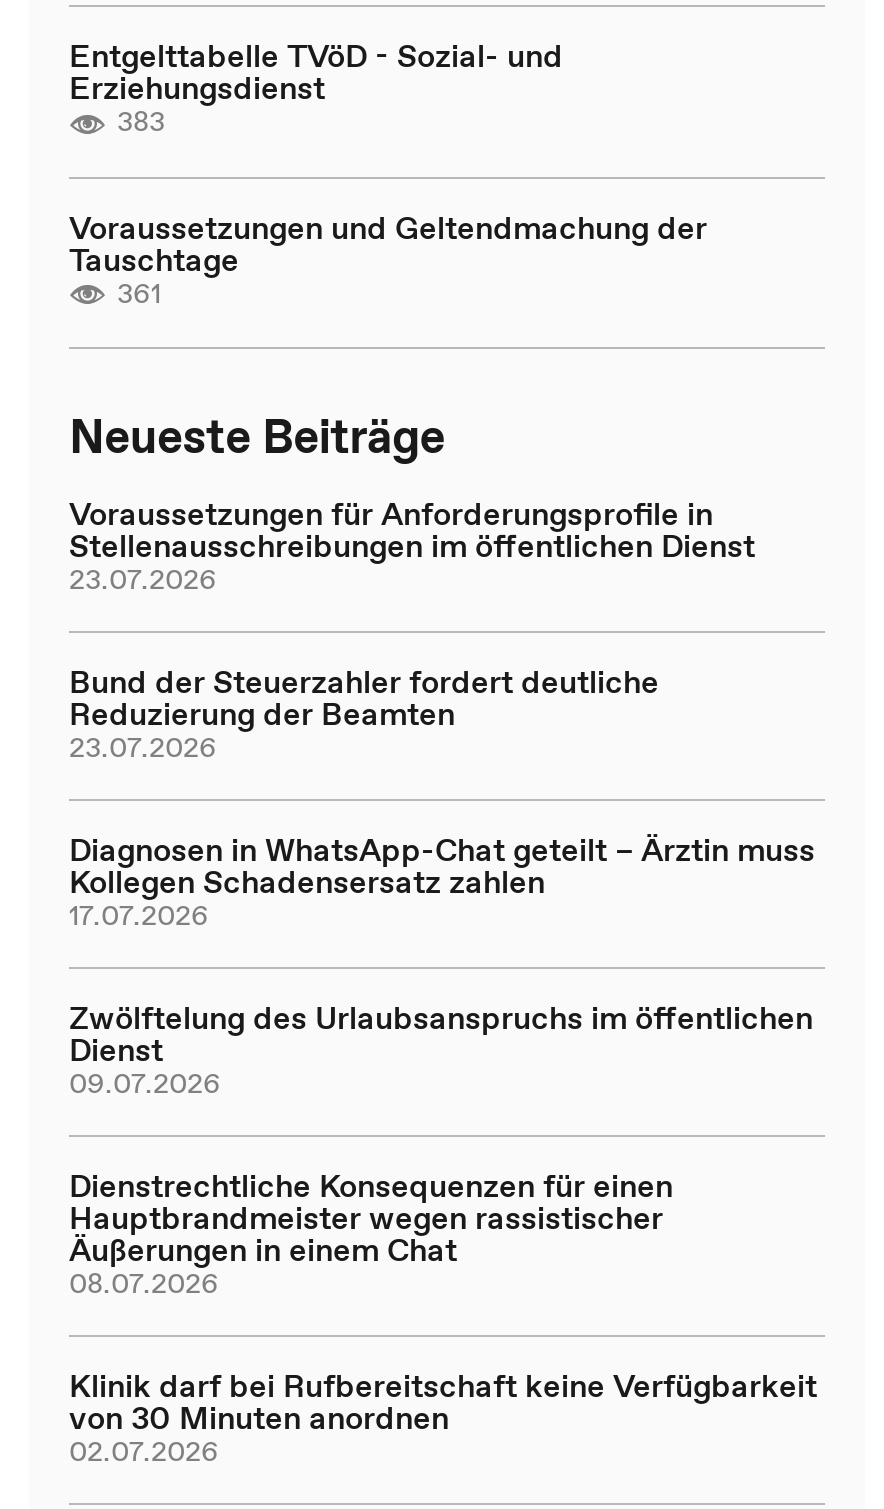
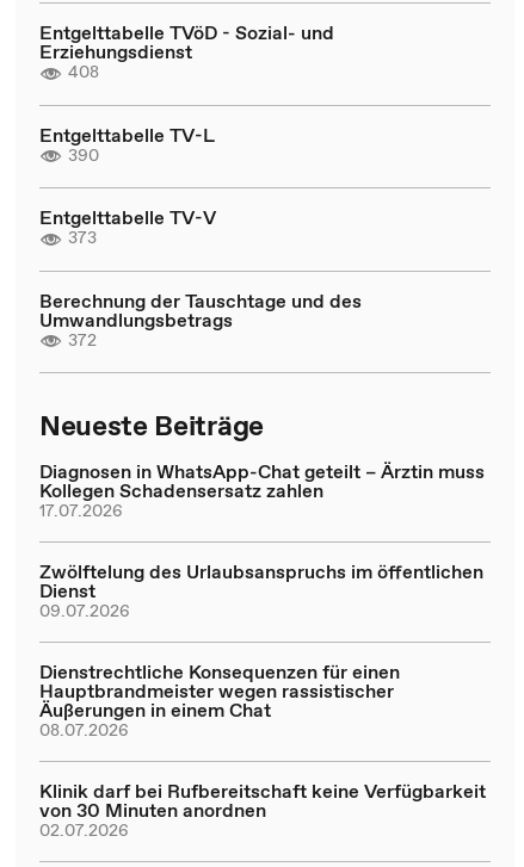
[69,101,707,312] 383 | Voraussetzungen und Geltendmachung der | Tauschtage | 361 -> [39,60,362,351] 408 | Entgelttabelle TV-L | 390 | Entgelttabelle TV-V | 373 | Berechnung der Tauschtage und des | Umwandlungsbetrags | 372
moved [69,403,445,469] -> [39,405,264,445]: Neueste Beiträge
[69,491,755,767] Voraussetzungen für Anforderungsprofile in | Stellenausschreibungen im öffentlichen Dienst | 23.07.2026 | Bund der Steuerzahler fordert deutliche | Reduzierung der Beamten | 23.07.2026 -> none

